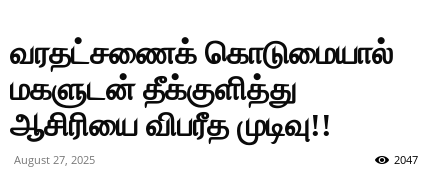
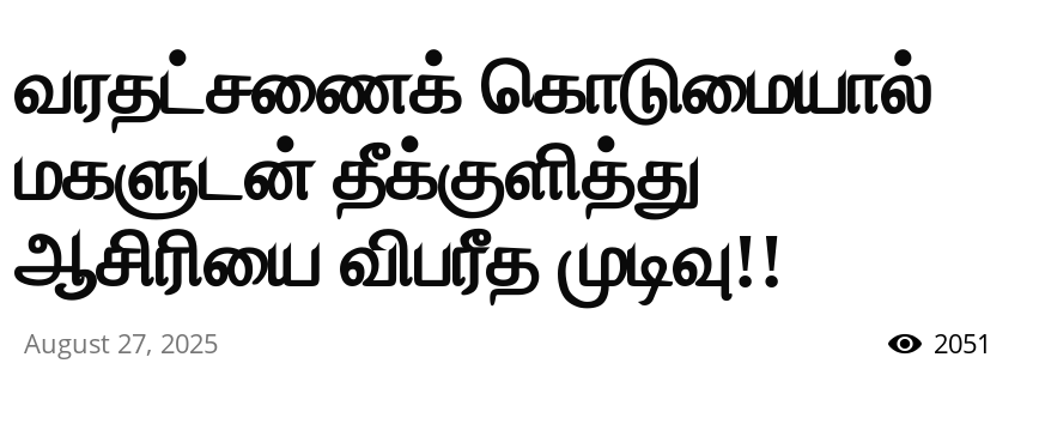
[394,152,418,167] 2047 -> [934,325,991,361] 2051

